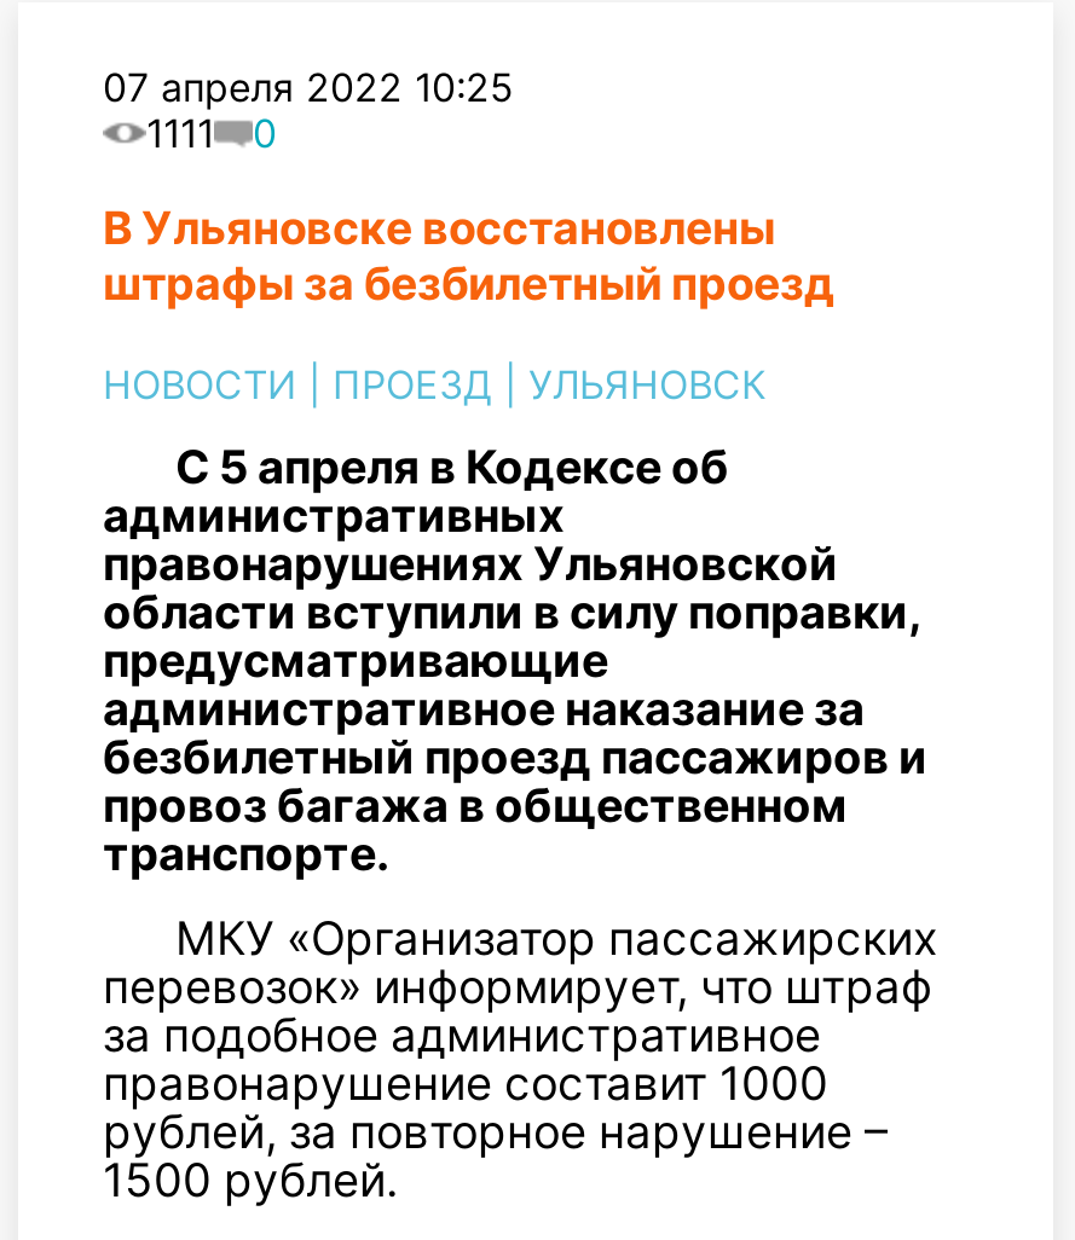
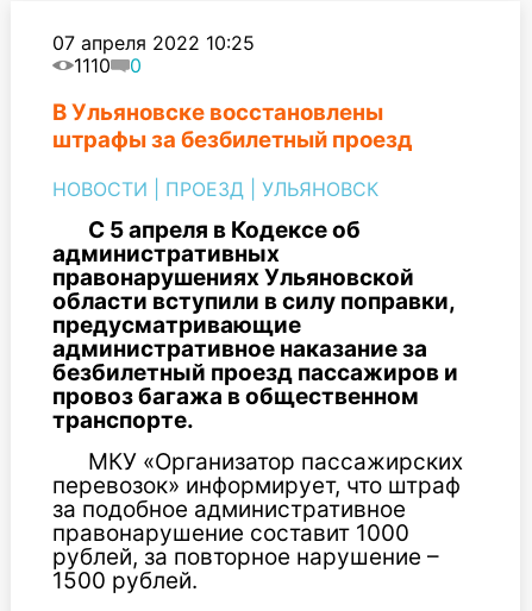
[146,108,214,156] 1111 -> [74,53,111,77] 1110

